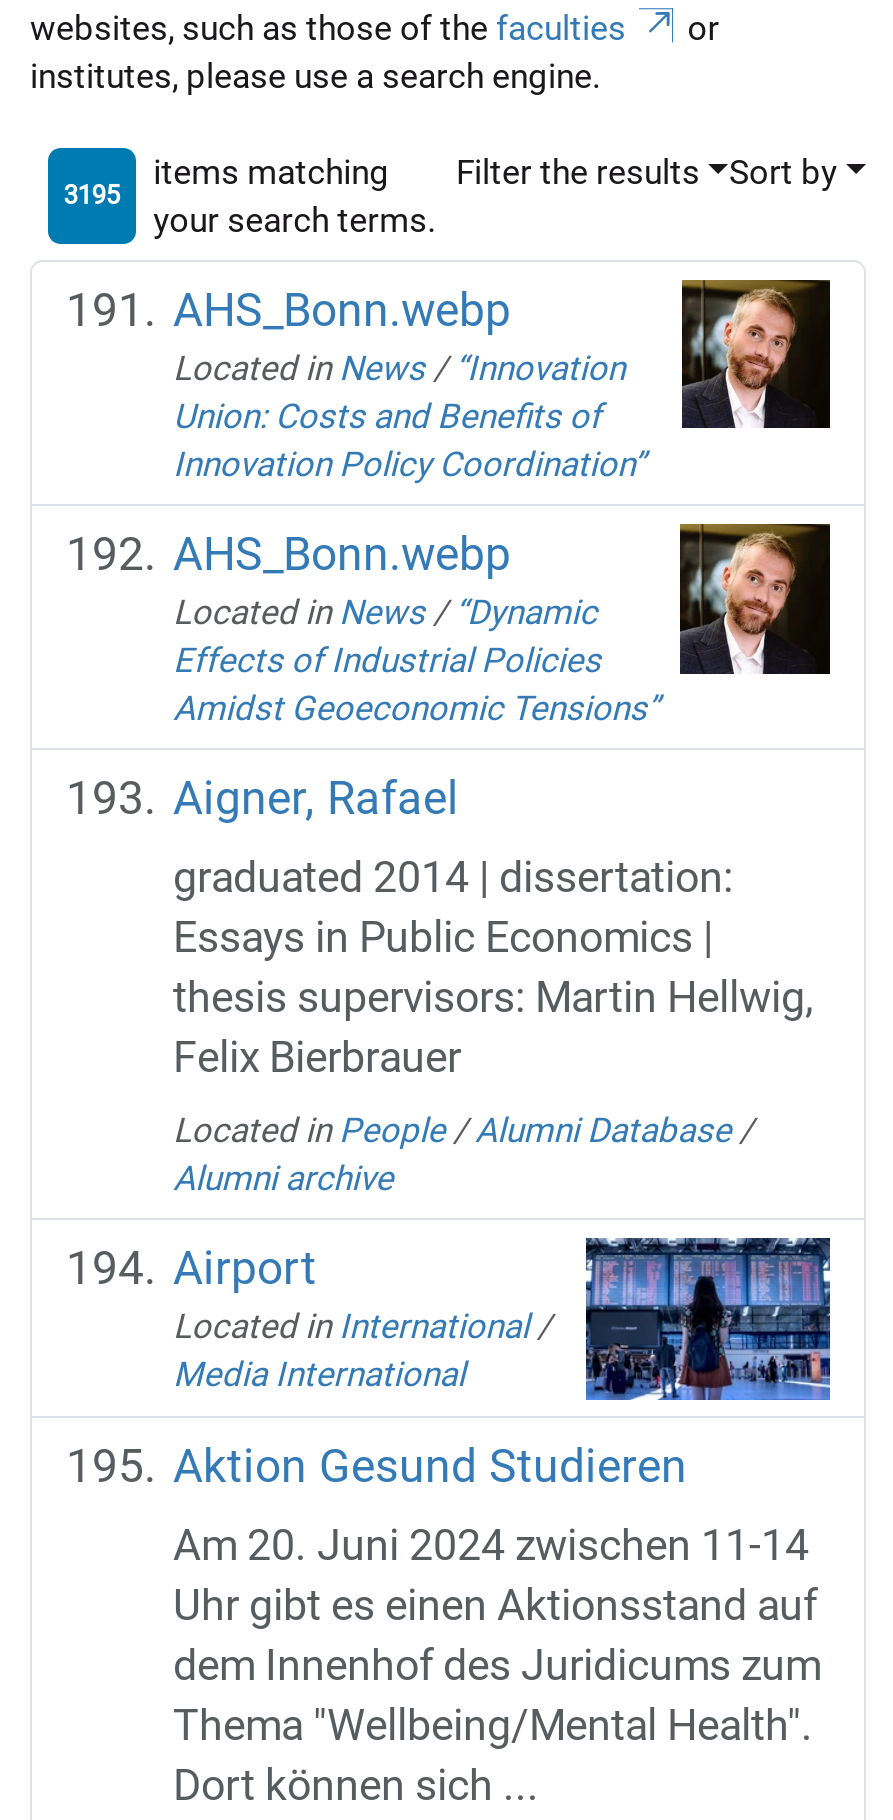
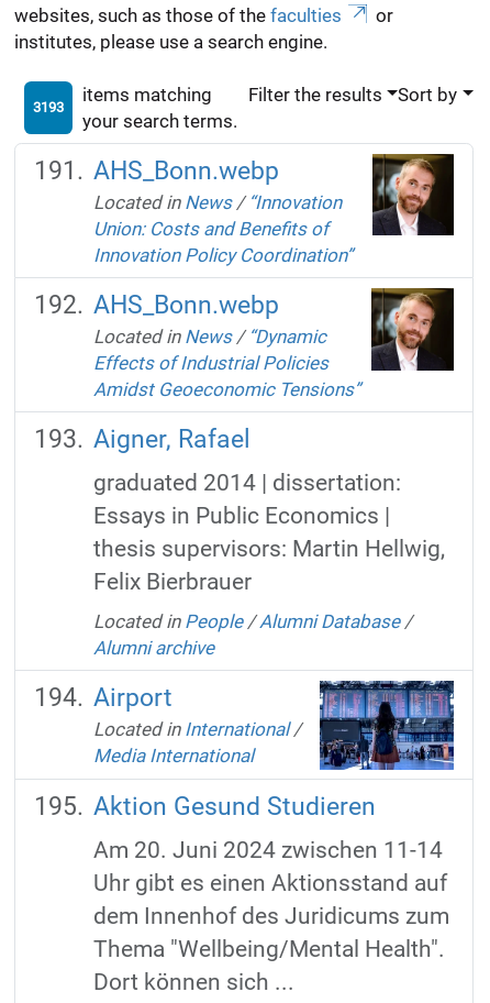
[64,180,120,210] 3195 -> [33,99,64,115] 3193

